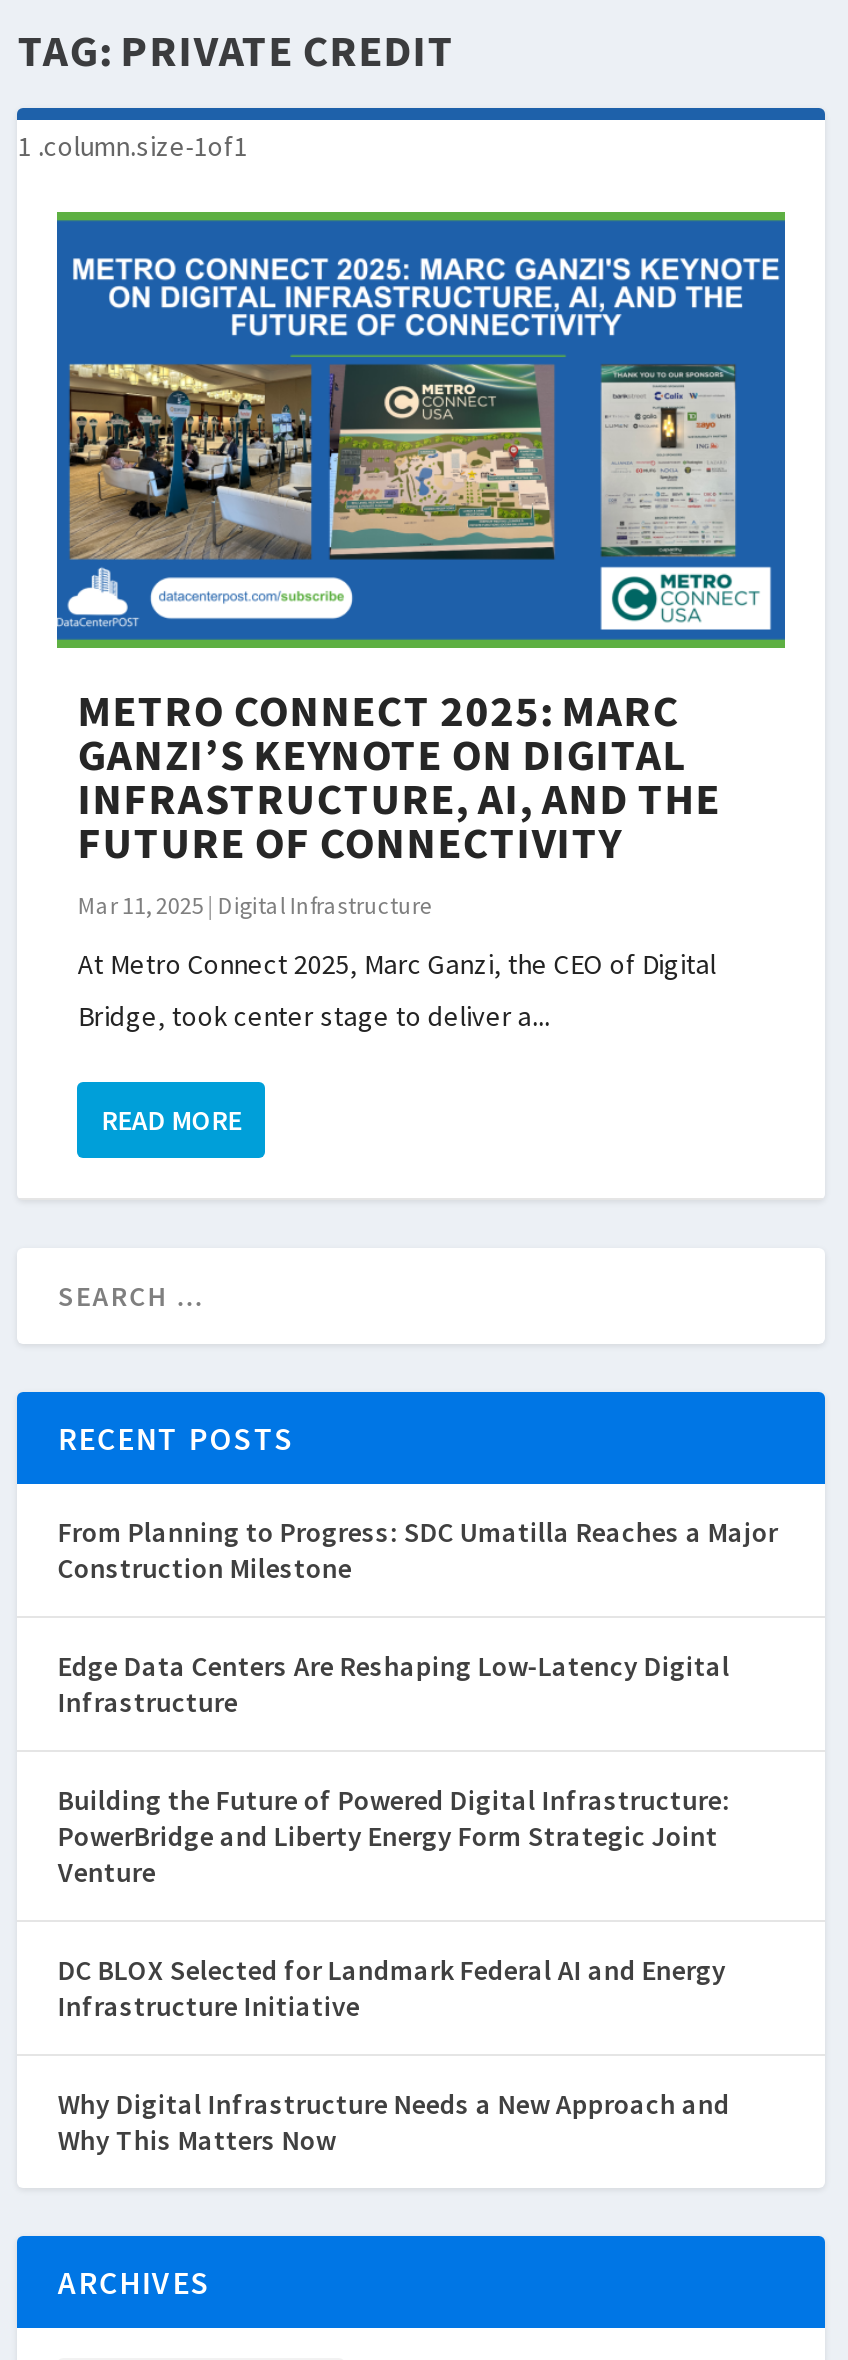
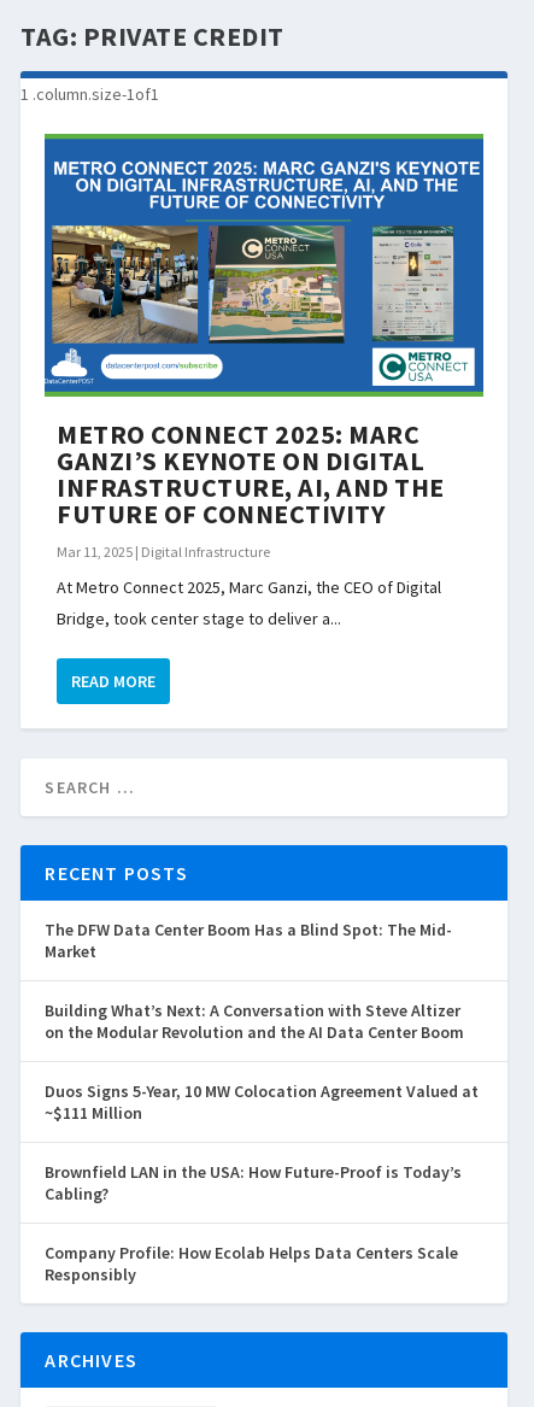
[58,1514,778,1586] From Planning to Progress: SDC Umatilla Reaches a Major | Construction Milestone -> [45,918,453,962] The DFW Data Center Boom Has a Blind Spot: The Mid- | Market
[58,1648,730,1720] Edge Data Centers Are Reshaping Low-Latency Digital | Infrastructure -> [45,999,465,1043] Building What’s Next: A Conversation with Steve Altizer | on the Modular Revolution and the AI Data Center Boom
[58,1782,730,1890] Building the Future of Powered Digital Infrastructure: | PowerBridge and Liberty Energy Form Strategic Joint | Venture -> [45,1080,479,1123] Duos Signs 5-Year, 10 MW Colocation Agreement Valued at | ~$111 Million
[58,1952,726,2024] DC BLOX Selected for Landmark Federal AI and Energy | Infrastructure Initiative -> [45,1161,462,1204] Brownfield LAN in the USA: How Future-Proof is Today’s | Cabling?
[58,2086,730,2158] Why Digital Infrastructure Needs a New Approach and | Why This Matters Now -> [45,1242,459,1285] Company Profile: How Ecolab Helps Data Centers Scale | Responsibly

